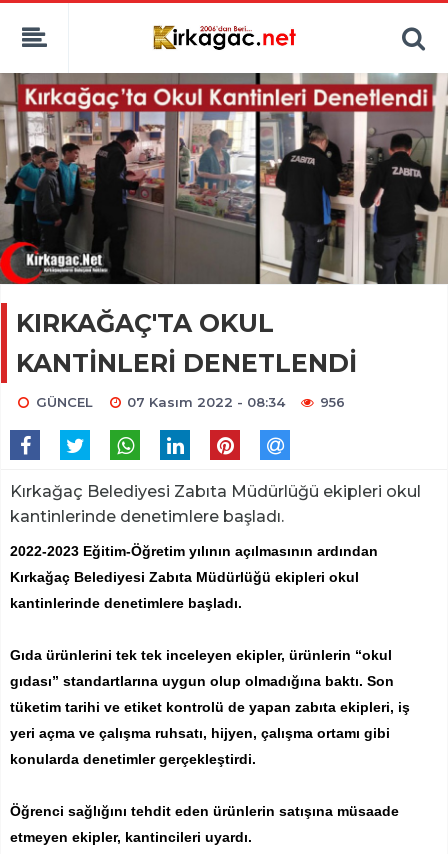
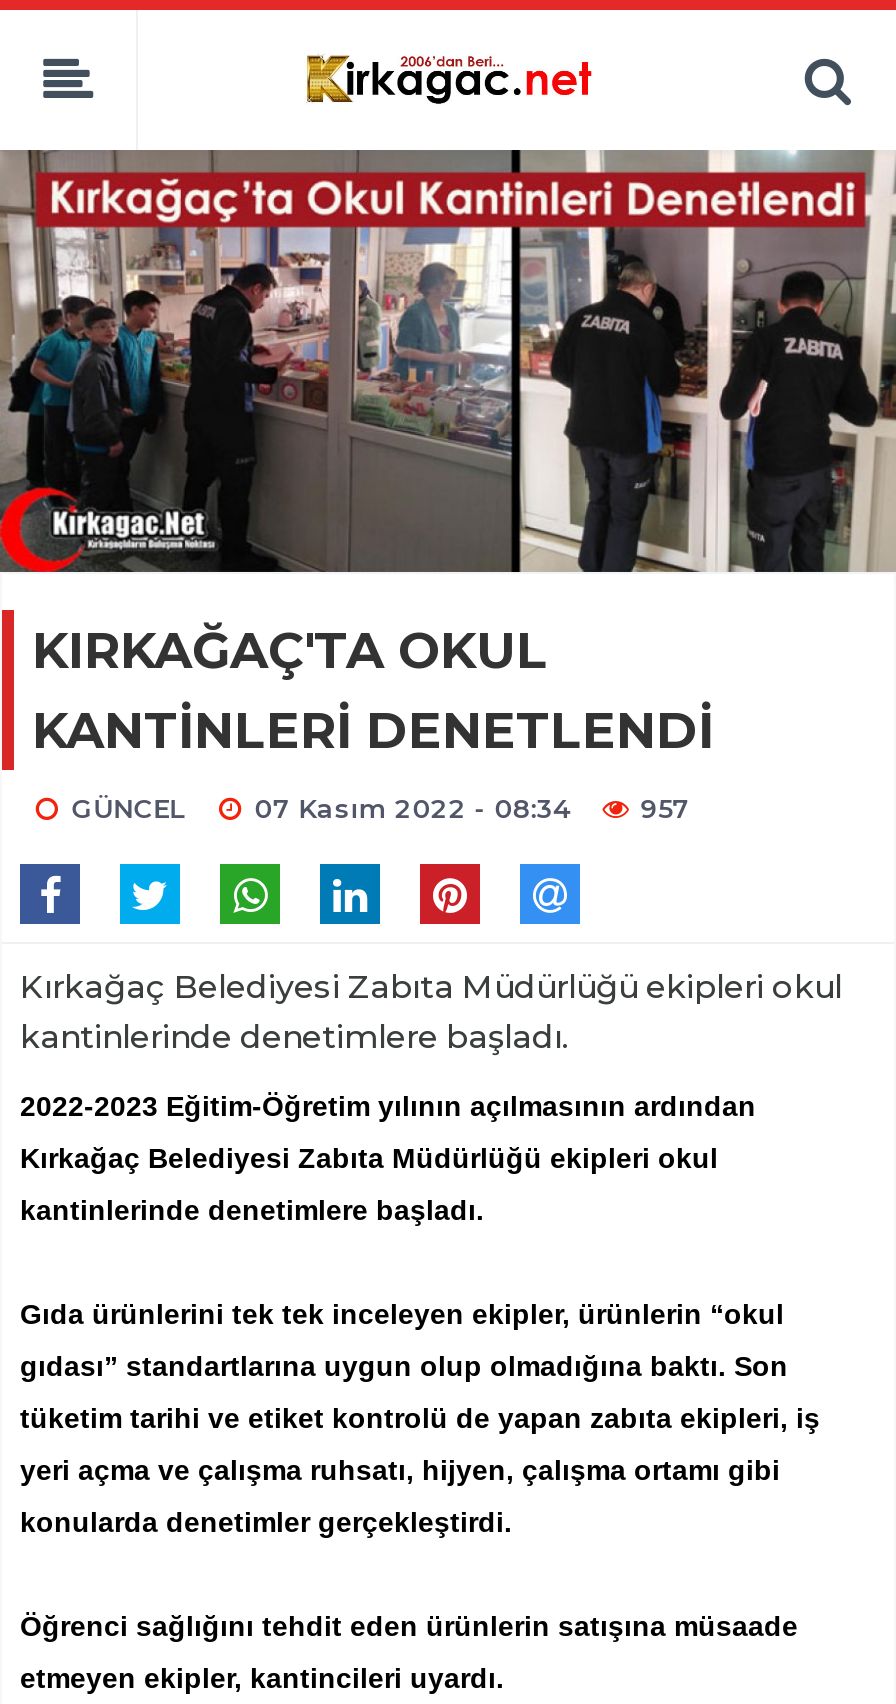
[320,394,345,410] 956 -> [640,792,690,824] 957

